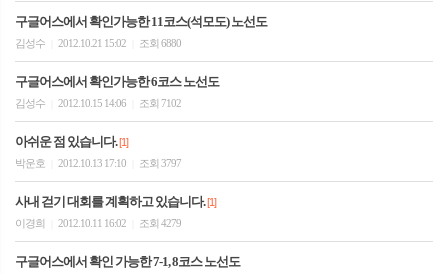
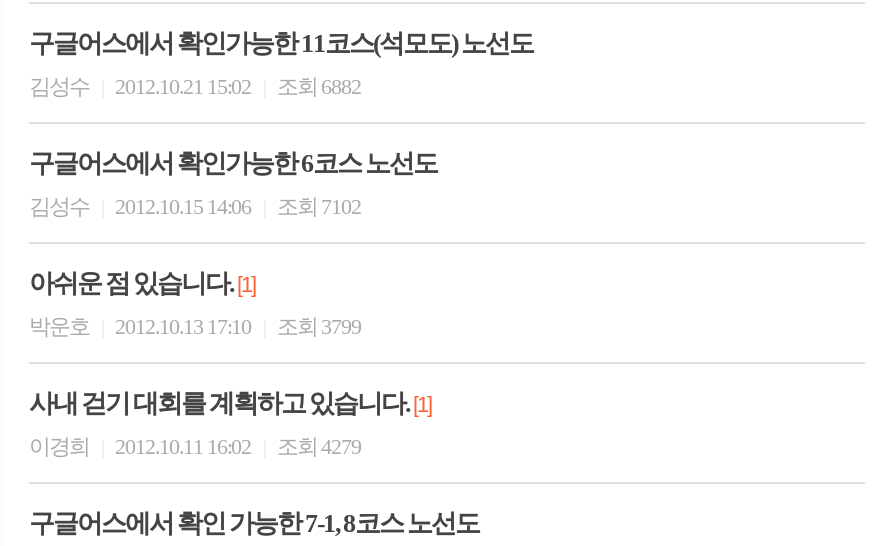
[15,37,181,49] 김성수 2012.10.21 15:02 조회 6880 -> [29,73,361,97] 김성수 2012.10.21 15:02 조회 6882
[15,157,181,169] 박운호 2012.10.13 17:10 조회 3797 -> [29,313,361,337] 박운호 2012.10.13 17:10 조회 3799

